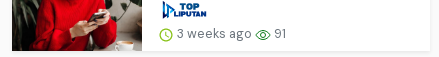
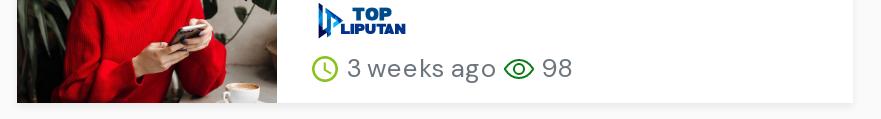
[174,25,286,42] 3 weeks ago 91 -> [341,50,573,84] 3 weeks ago 98

